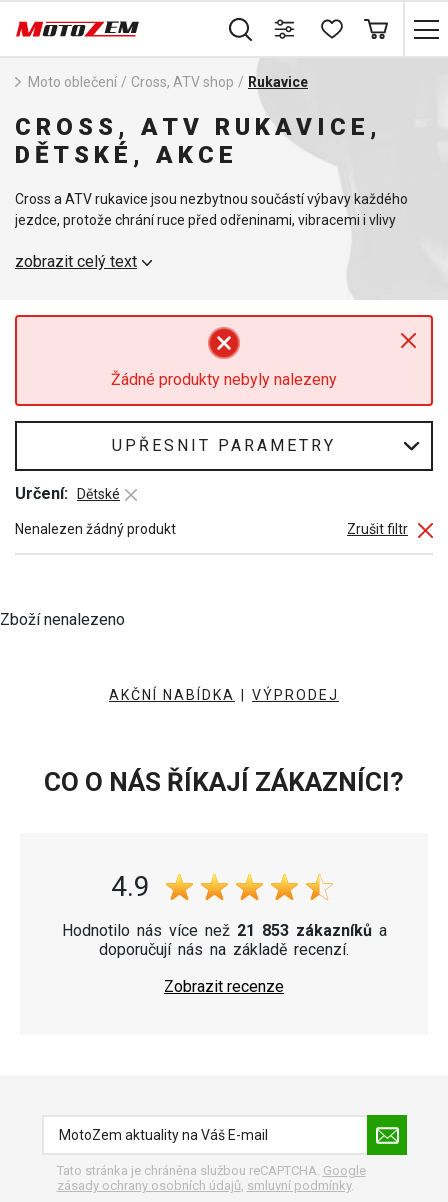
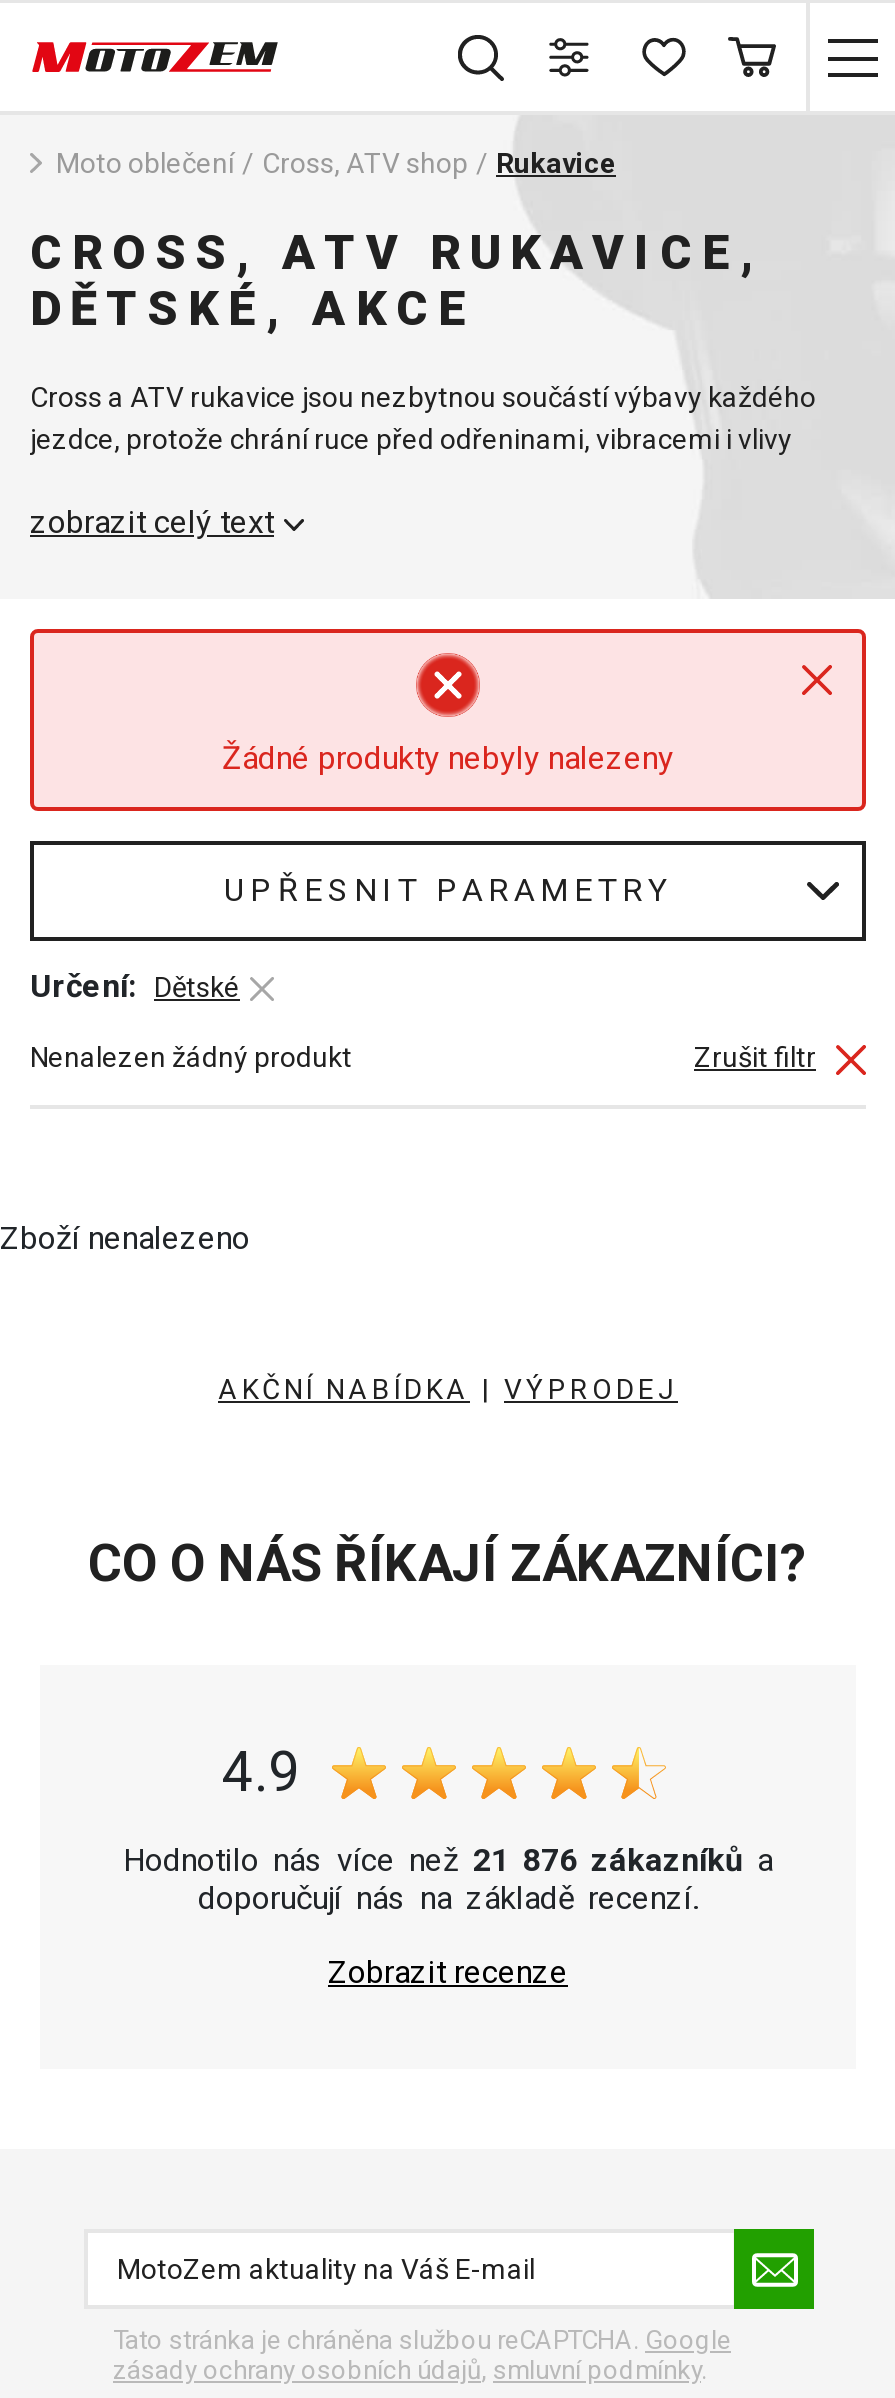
[61,921,386,940] Hodnotilo nás více než 21 853 zákazníků a -> [123,1841,773,1879] Hodnotilo nás více než 21 876 zákazníků a

